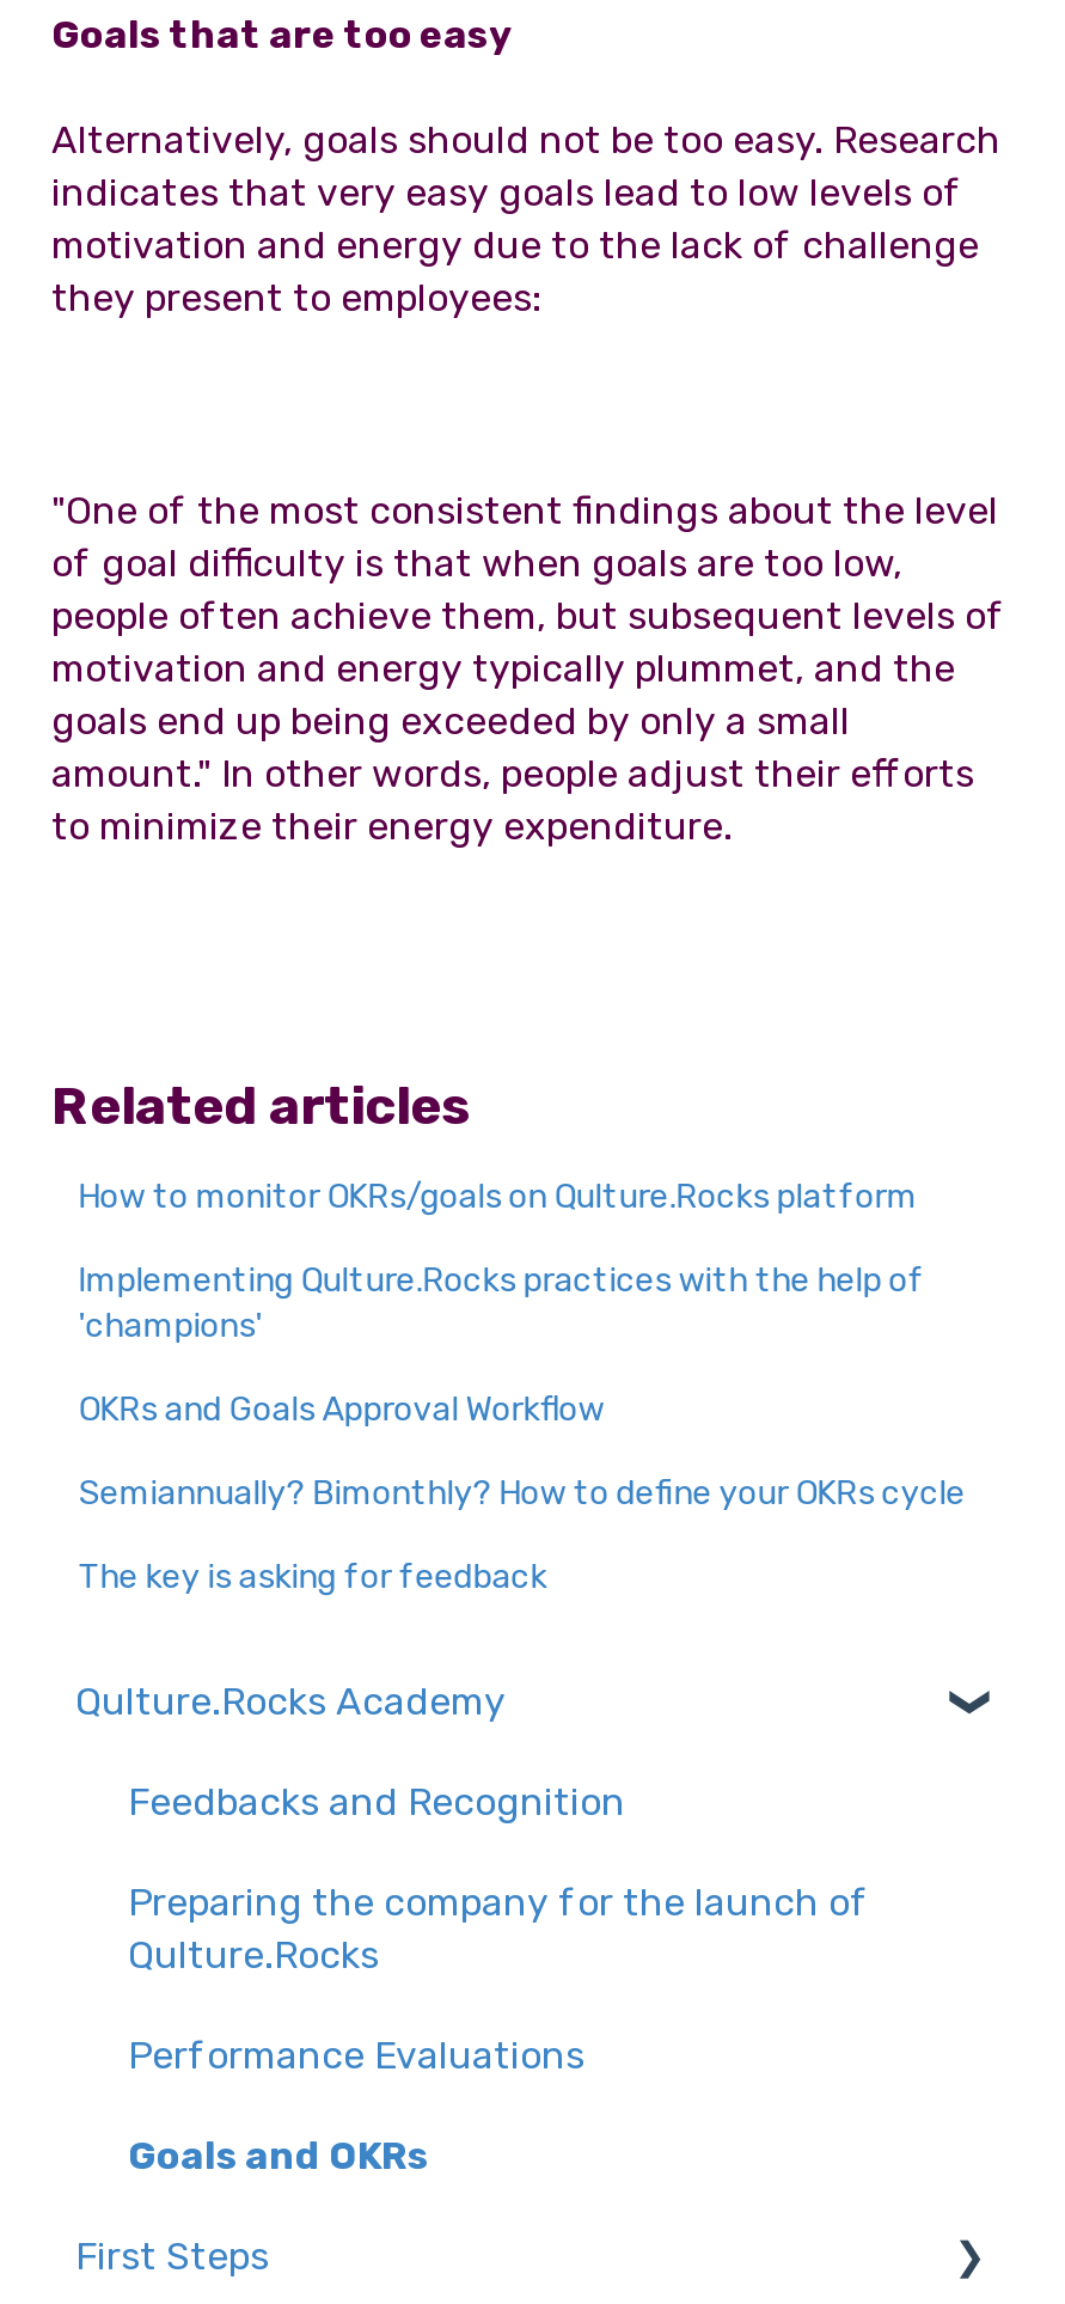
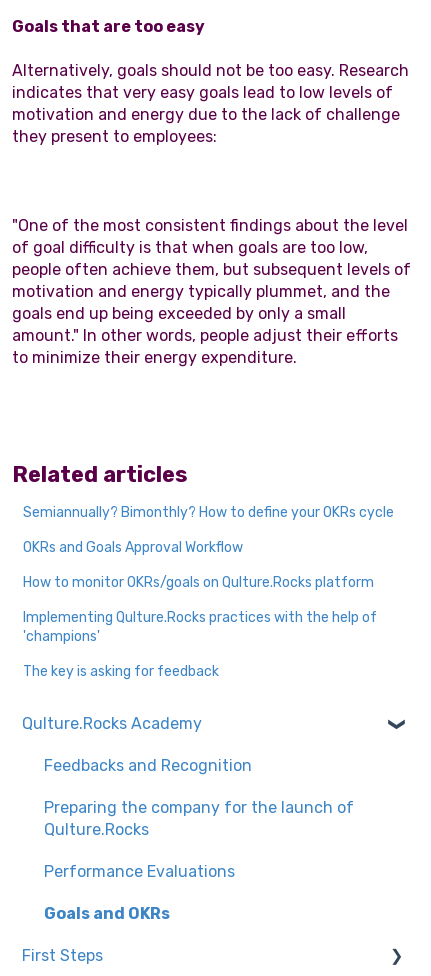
moved [78,1176,924,1345] -> [23,574,377,645]: How to monitor OKRs/goals on Qulture.Rocks platform | Implementing Qulture.Rocks practices with the help of | 'champions'
moved [78,1388,965,1513] -> [23,504,394,556]: Semiannually? Bimonthly? How to define your OKRs cycle | OKRs and Goals Approval Workflow

